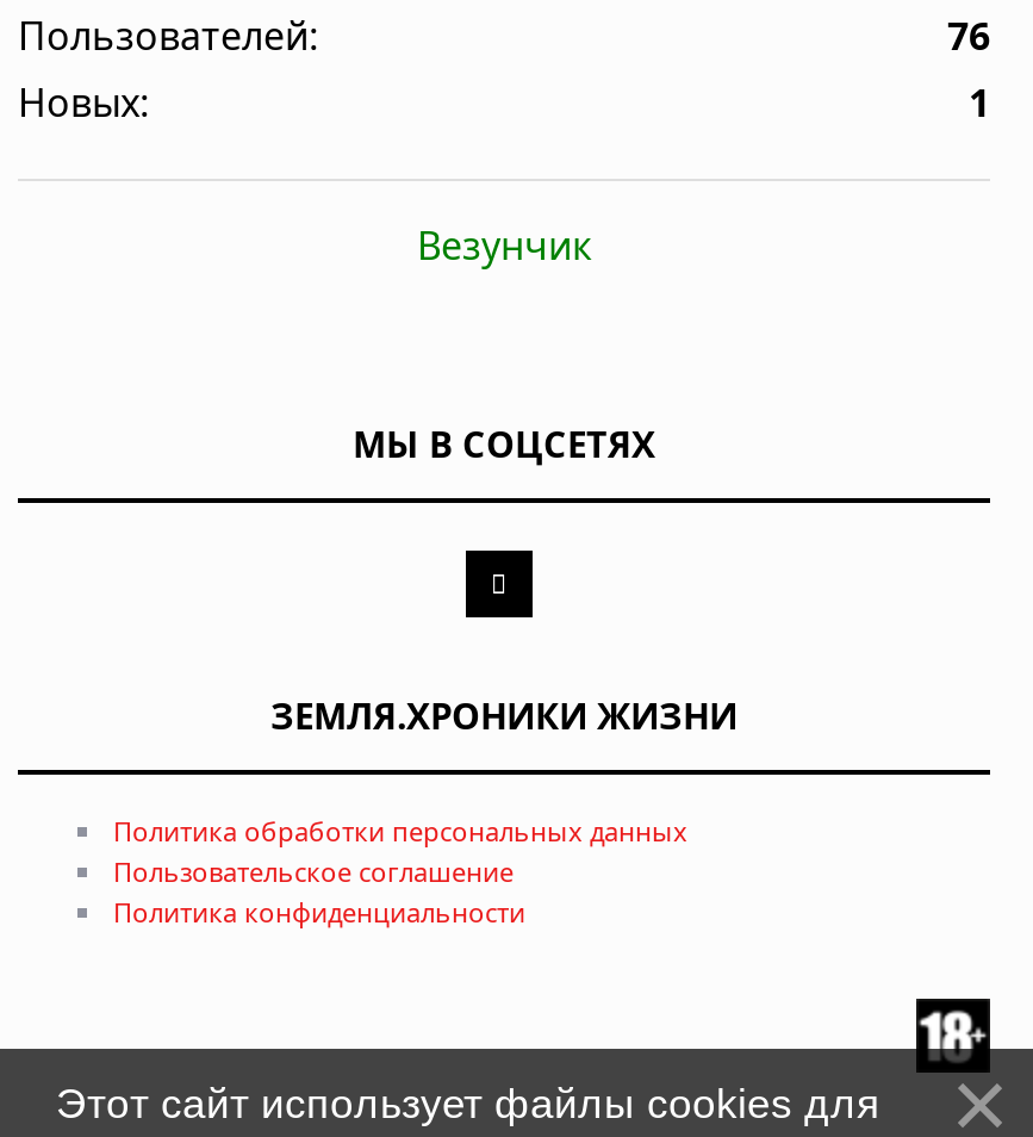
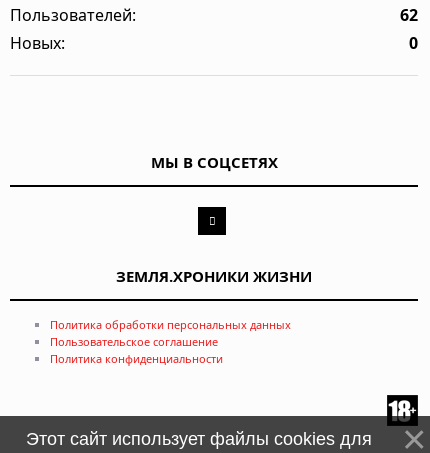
[947,9,990,61] 76 -> [400,4,418,26] 62
[417,76,990,271] 1 | Везунчик -> [409,32,418,54] 0

